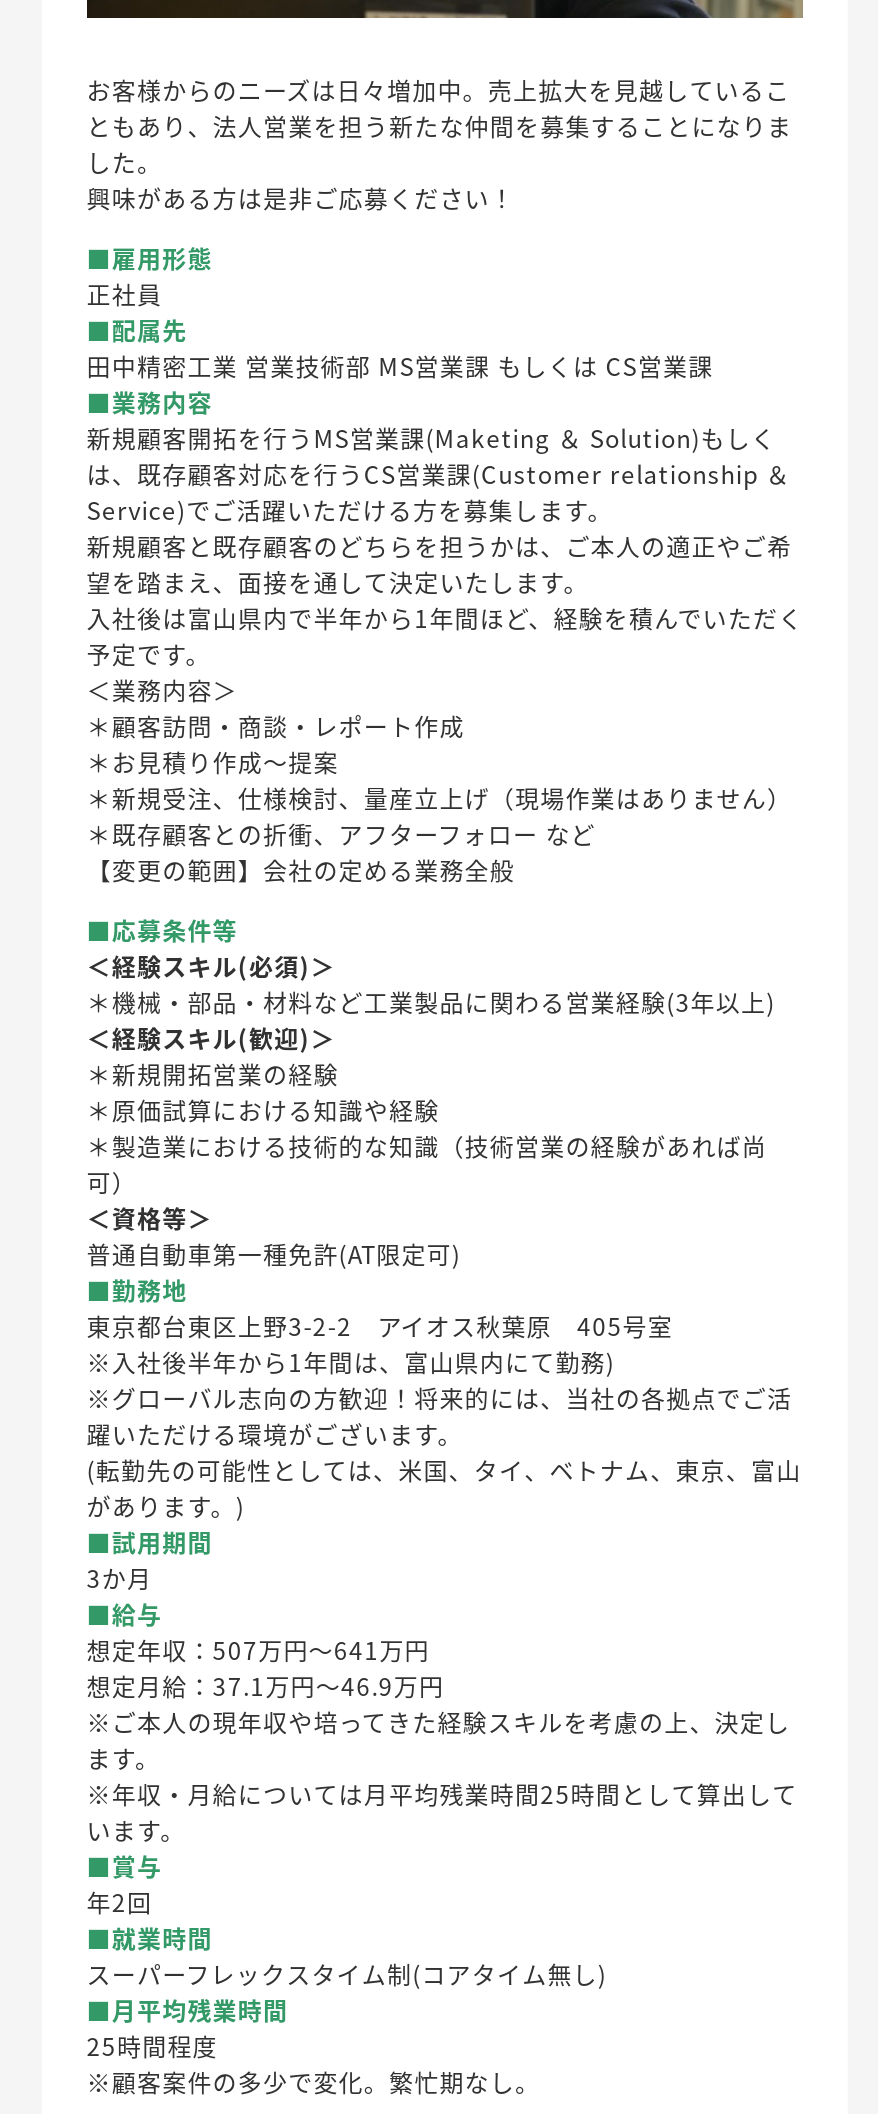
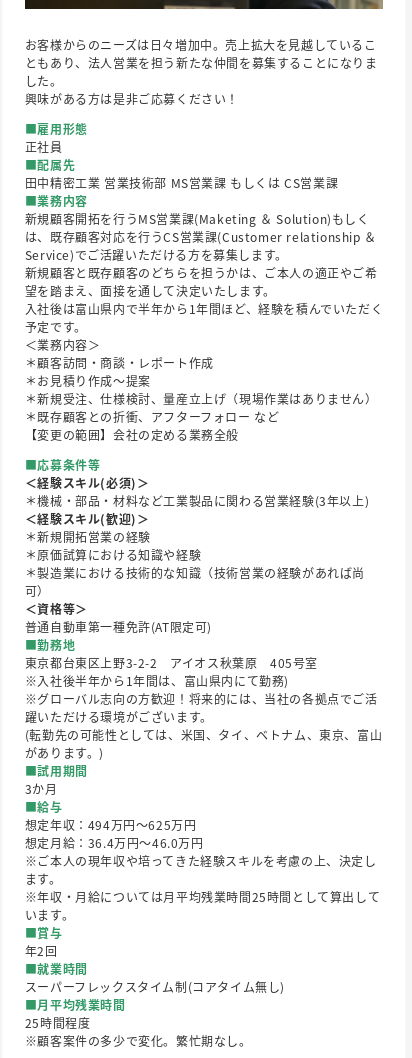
[87,1632,430,1666] 想定年収：507万円〜641万円 -> [25,816,196,833] 想定年収：494万円〜625万円
[87,1668,444,1702] 想定月給：37.1万円～46.9万円 -> [25,834,204,851] 想定月給：36.4万円～46.0万円

